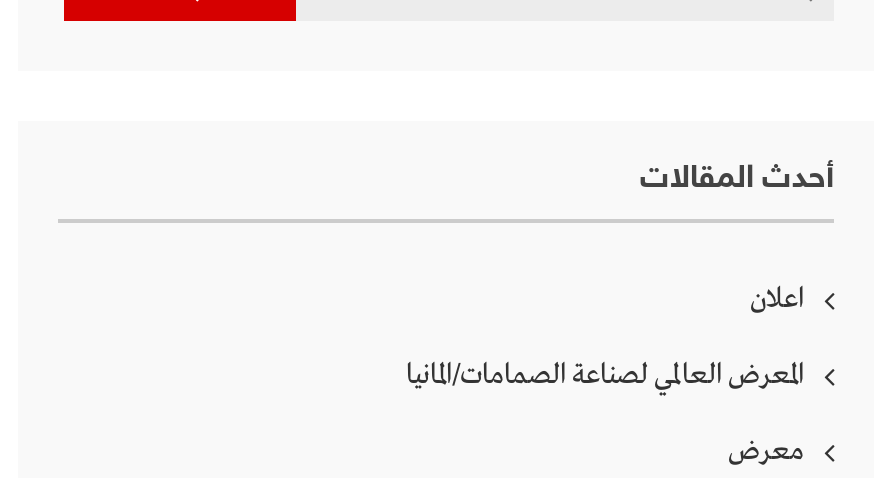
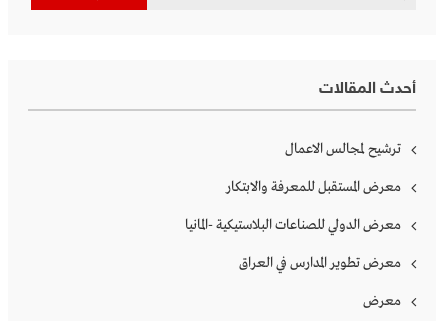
[406,280,804,392] اعلان | المعرض العالمي لصناعة الصمامات/المانيا -> [185,140,401,272] ترشيح لمجالس الاعمال | معرض المستقبل للمعرفة والابتكار | معرض الدولي للصناعات البلاستيكية -المانيا | معرض تطوير المدارس في العراق

